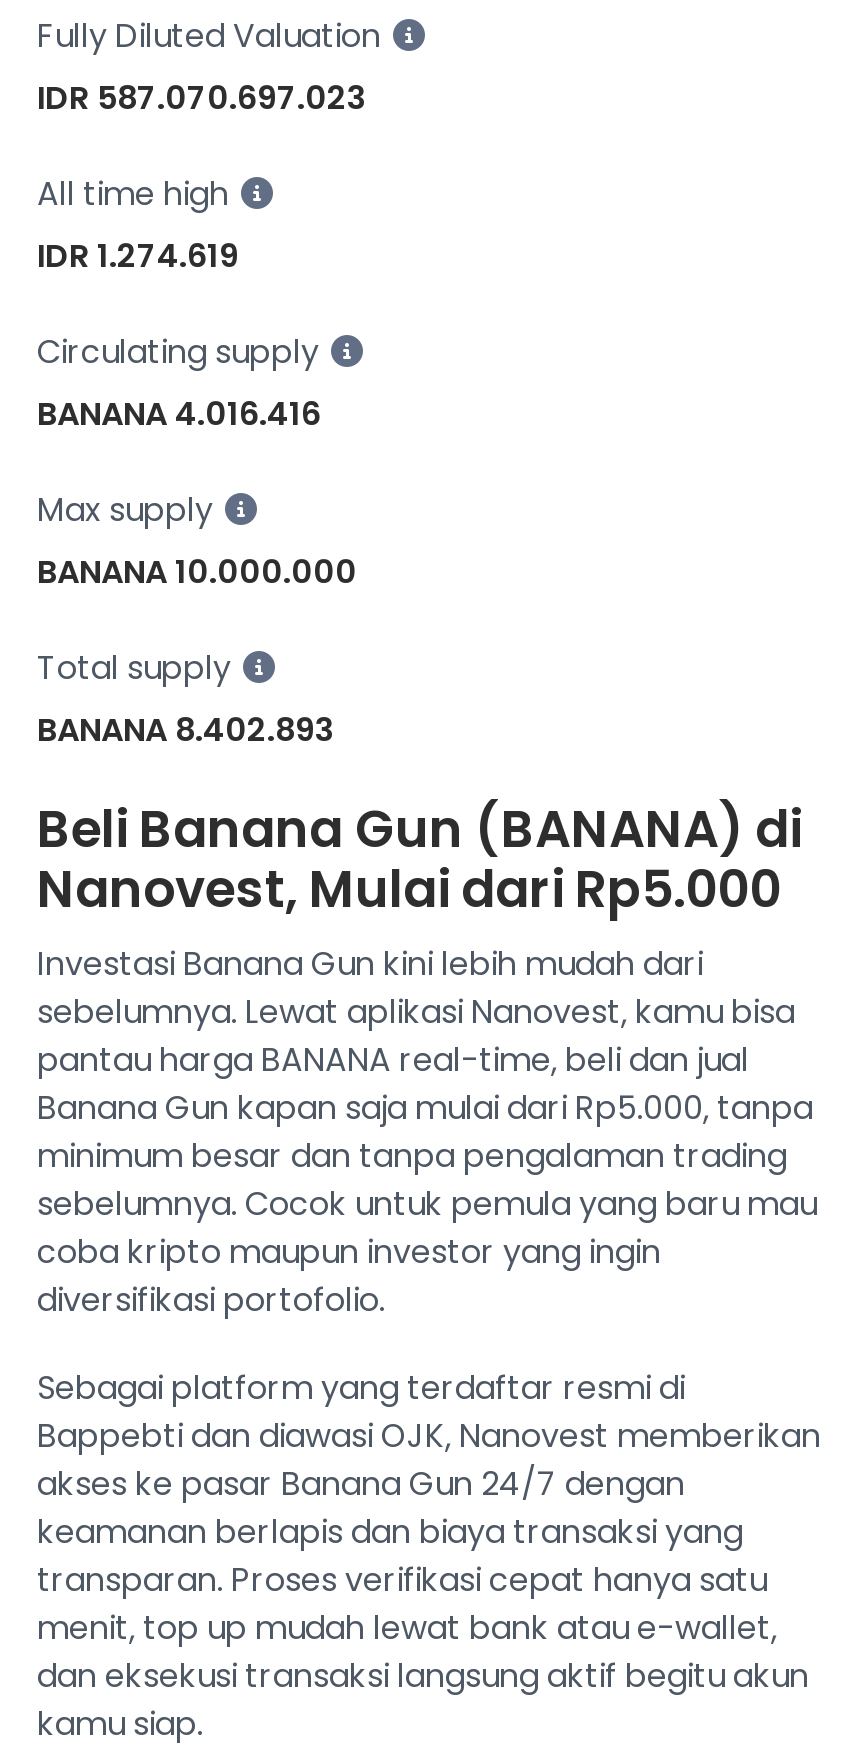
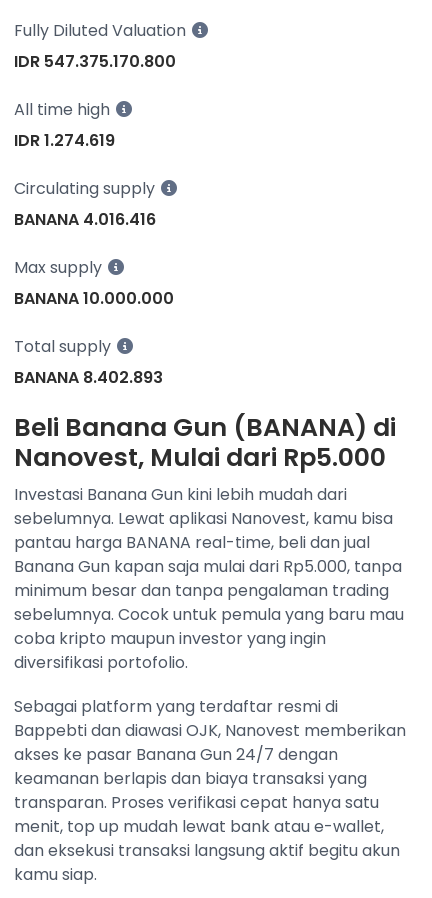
[37,75,367,121] IDR 587.070.697.023 -> [14,50,176,73] IDR 547.375.170.800

